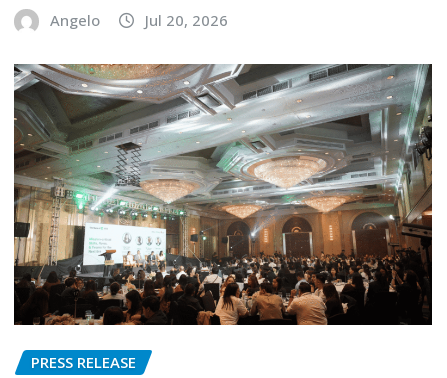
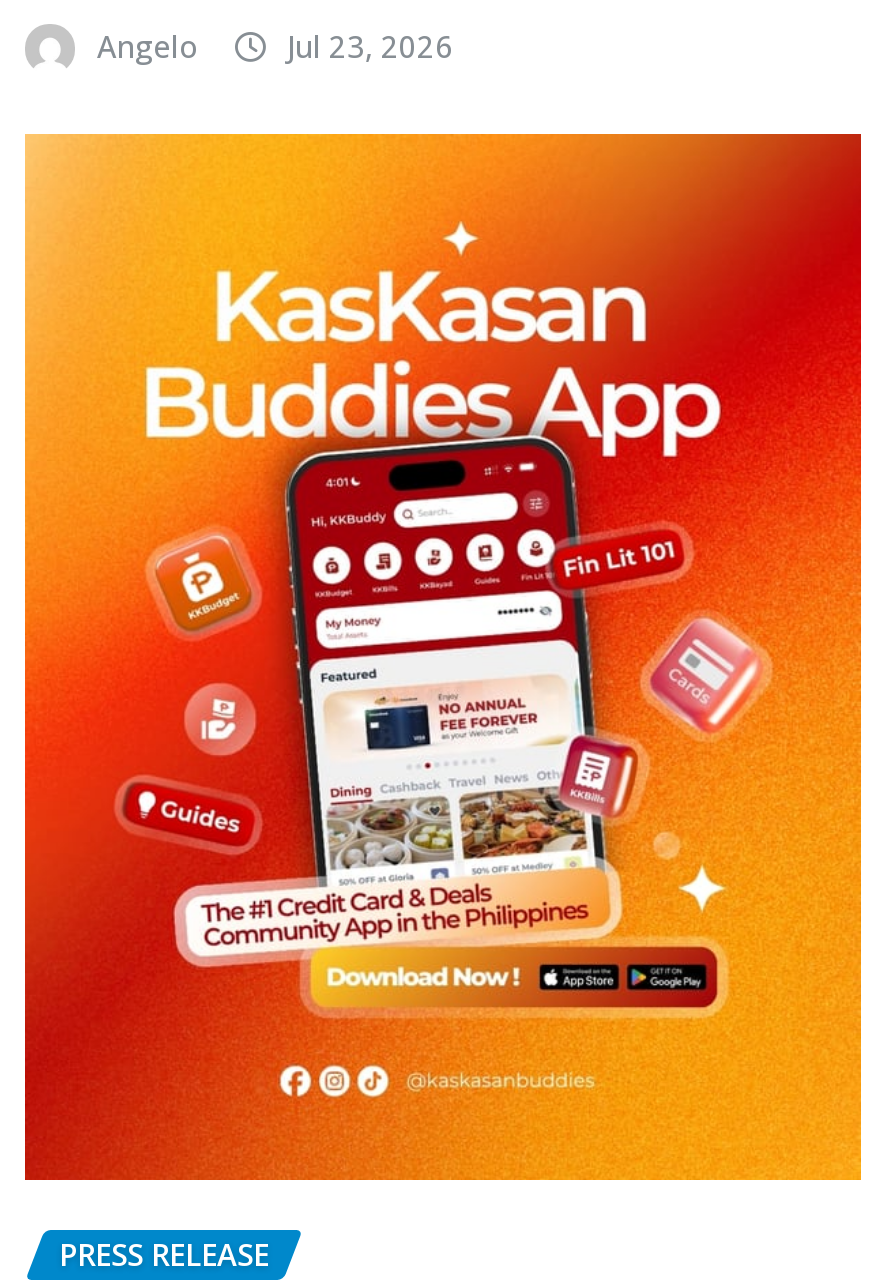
[145,10,228,30] Jul 20, 2026 -> [287,26,453,66] Jul 23, 2026
[13,63,433,326] [image] -> [23,132,863,1182] [image]

